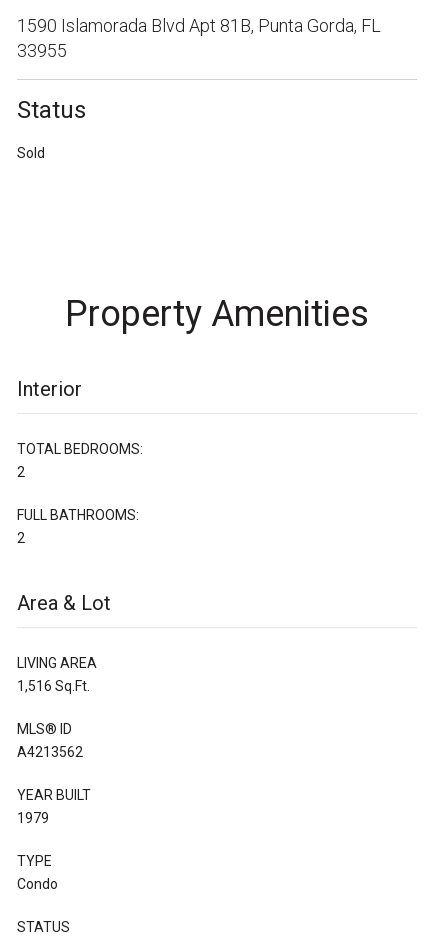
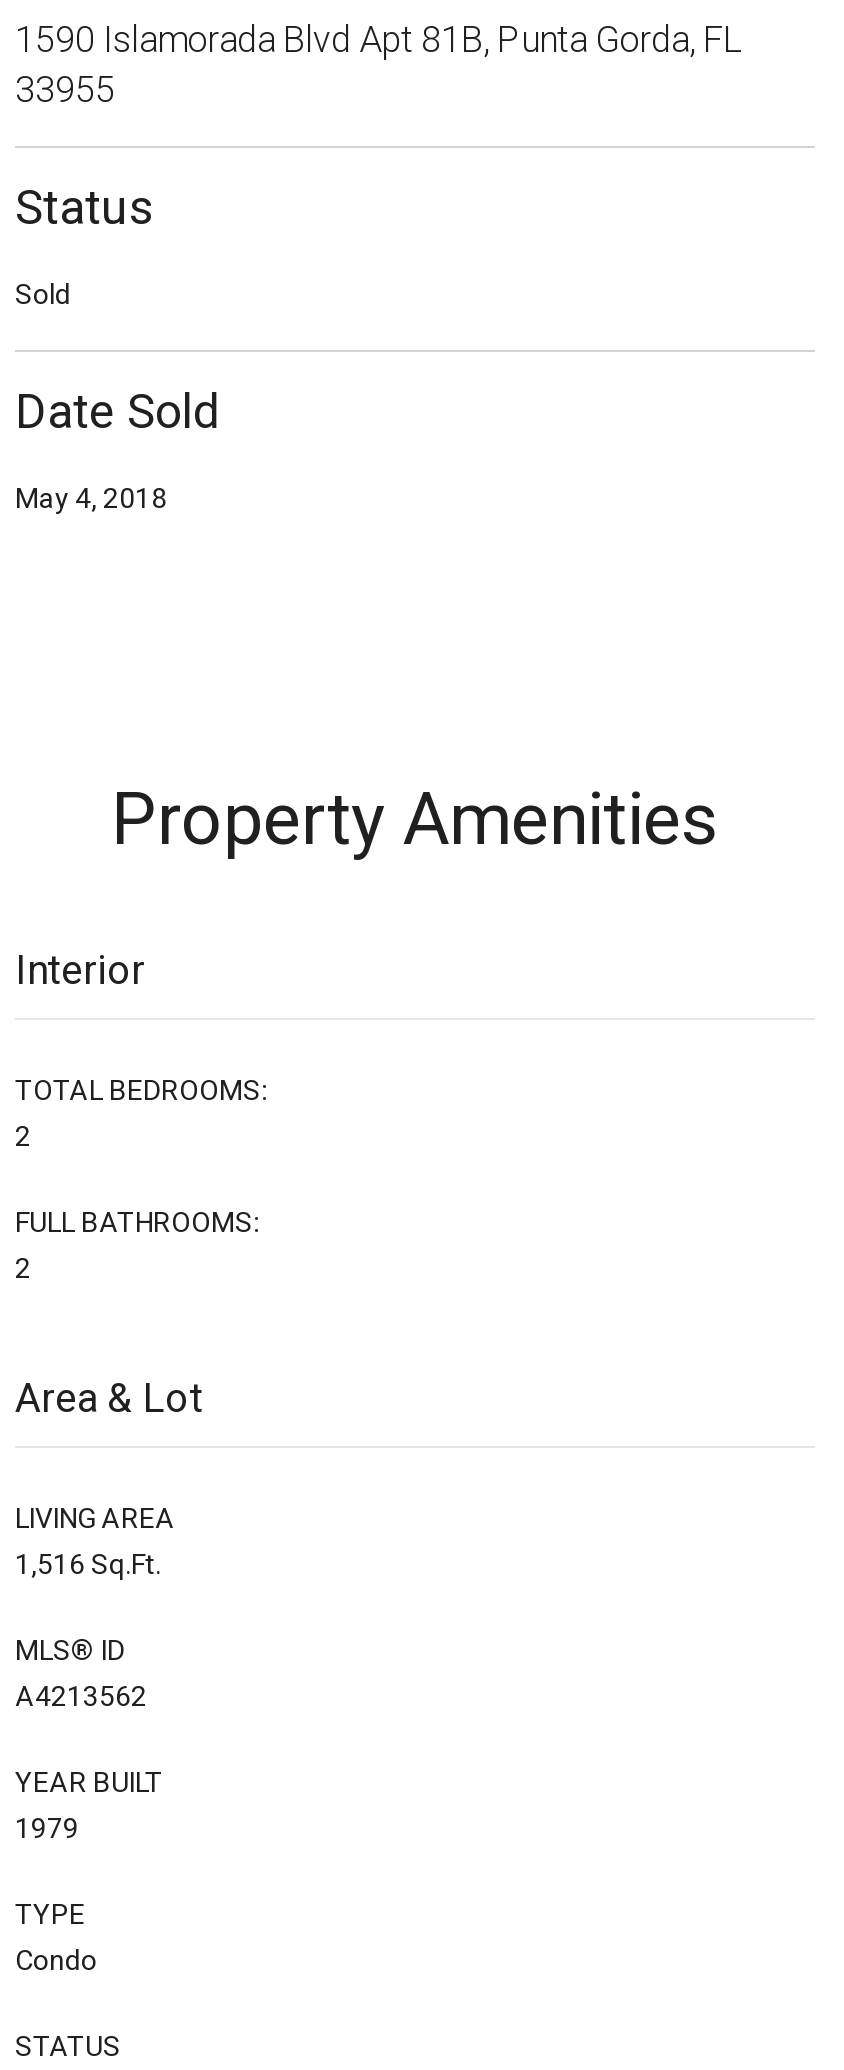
none -> [15,383,221,513] Date Sold | May 4, 2018

